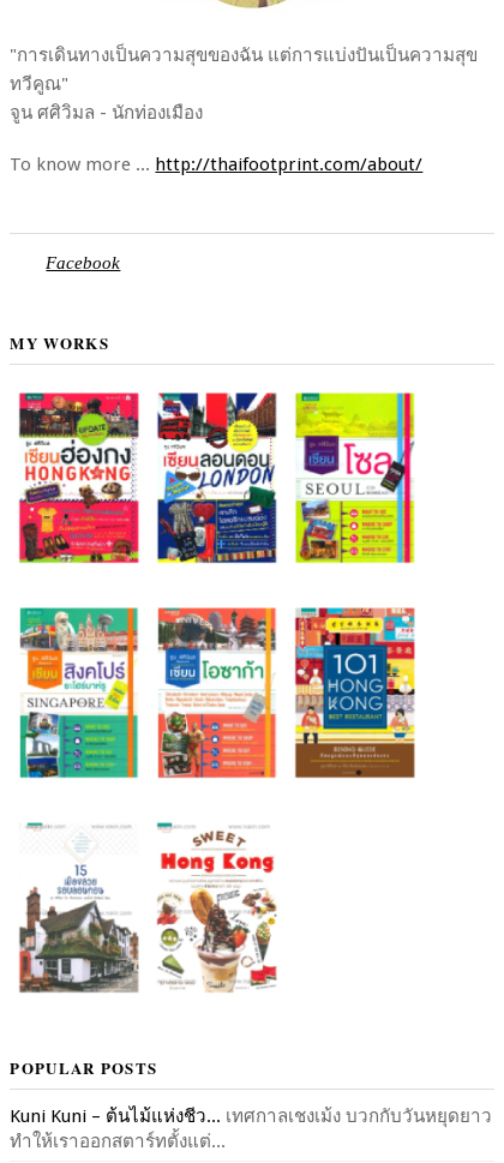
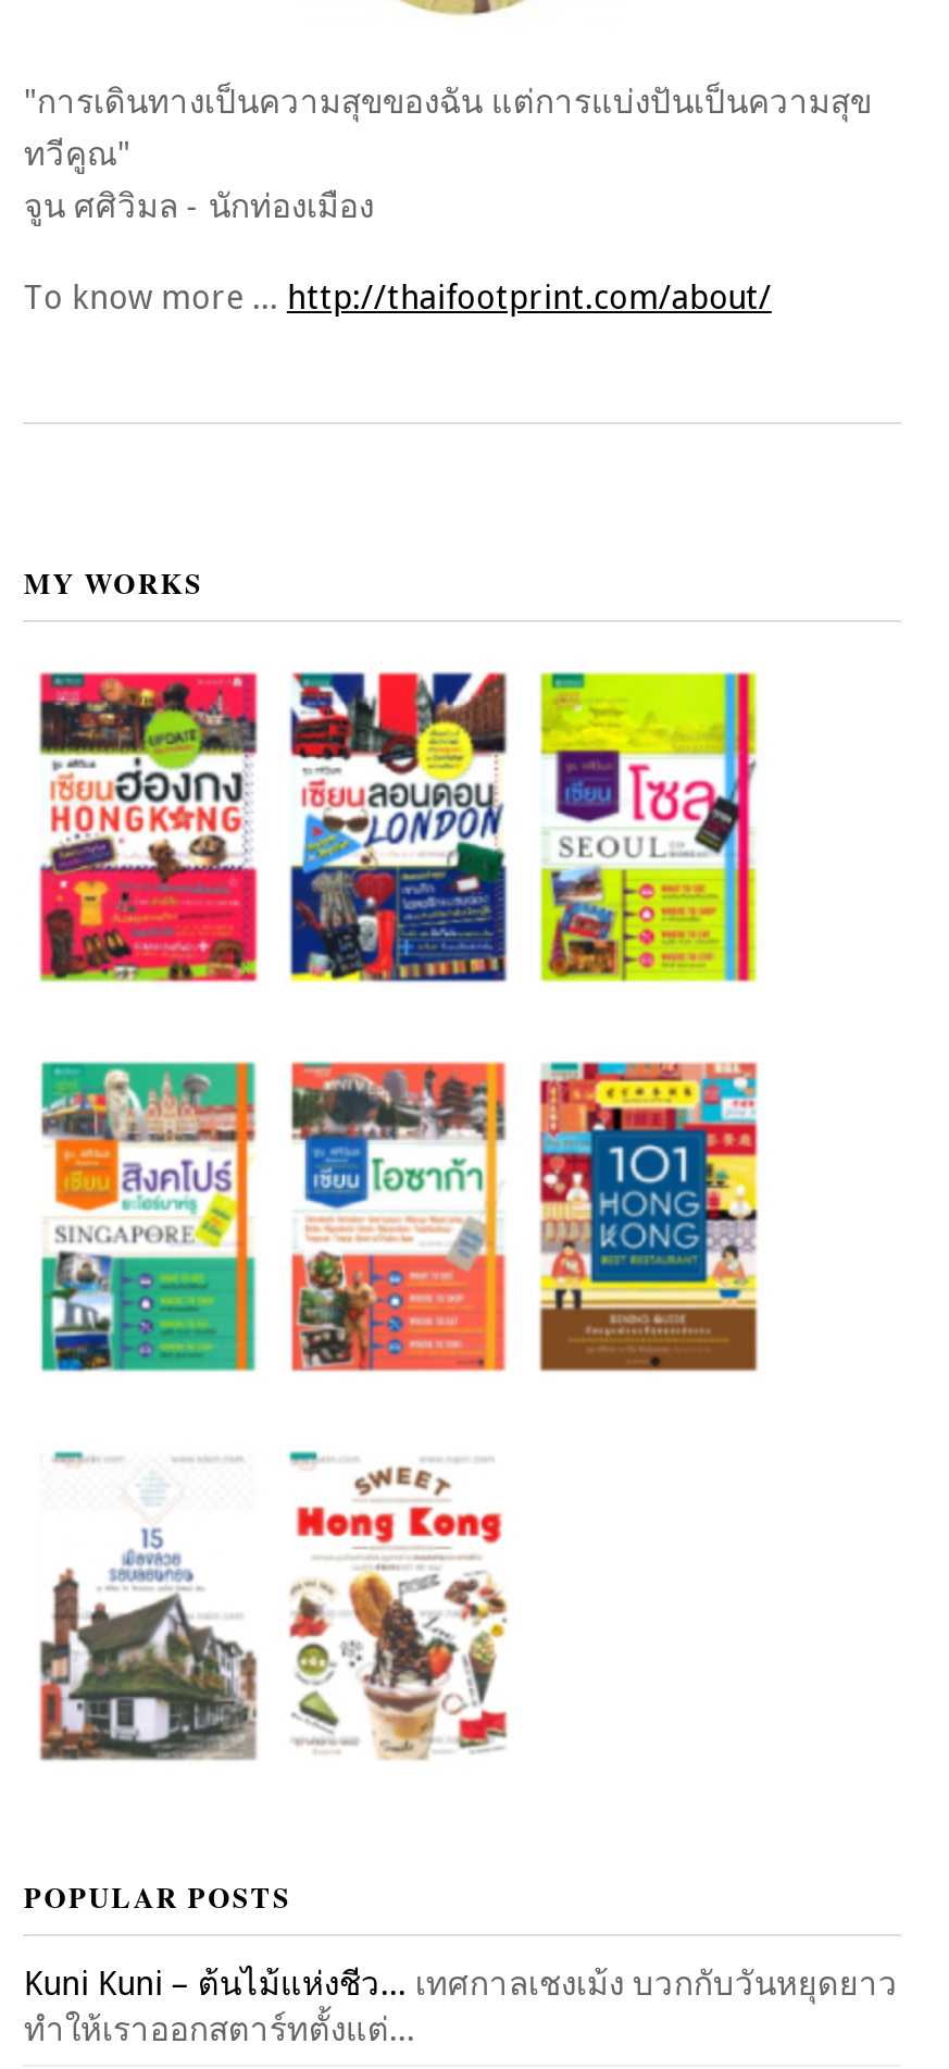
[46,253,120,272] Facebook -> none

